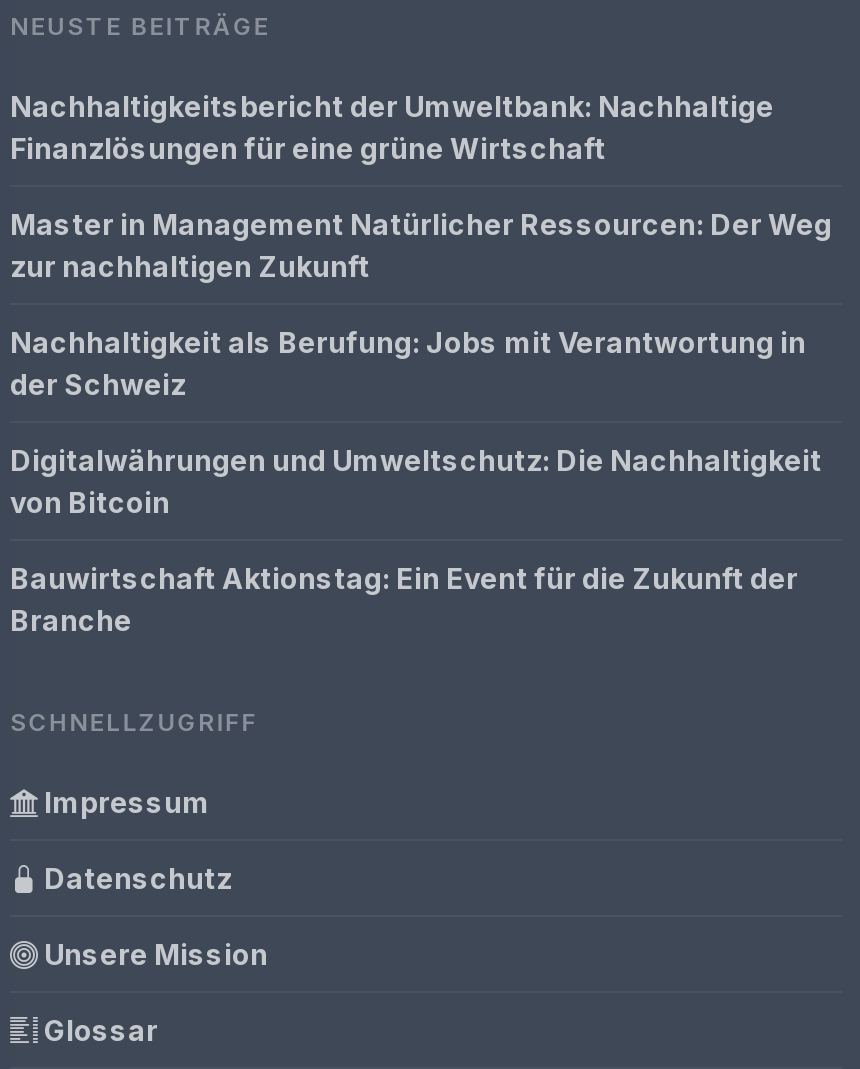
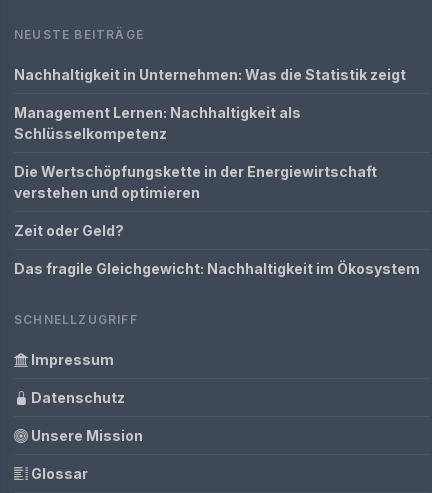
[10,89,774,165] Nachhaltigkeitsbericht der Umweltbank: Nachhaltige | Finanzlösungen für eine grüne Wirtschaft -> [14,66,406,83] Nachhaltigkeit in Unternehmen: Was die Statistik zeigt
[10,207,832,283] Master in Management Natürlicher Ressourcen: Der Weg | zur nachhaltigen Zukunft -> [14,104,301,142] Management Lernen: Nachhaltigkeit als | Schlüsselkompetenz
[10,325,806,401] Nachhaltigkeit als Berufung: Jobs mit Verantwortung in | der Schweiz -> [14,163,377,201] Die Wertschöpfungskette in der Energiewirtschaft | verstehen und optimieren
[10,443,822,519] Digitalwährungen und Umweltschutz: Die Nachhaltigkeit | von Bitcoin -> [14,222,124,239] Zeit oder Geld?
[10,561,798,637] Bauwirtschaft Aktionstag: Ein Event für die Zukunft der | Branche -> [14,260,420,277] Das fragile Gleichgewicht: Nachhaltigkeit im Ökosystem

